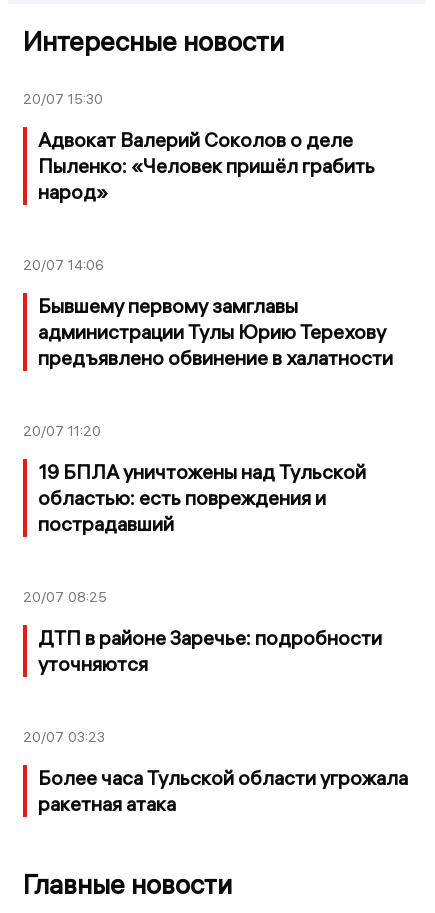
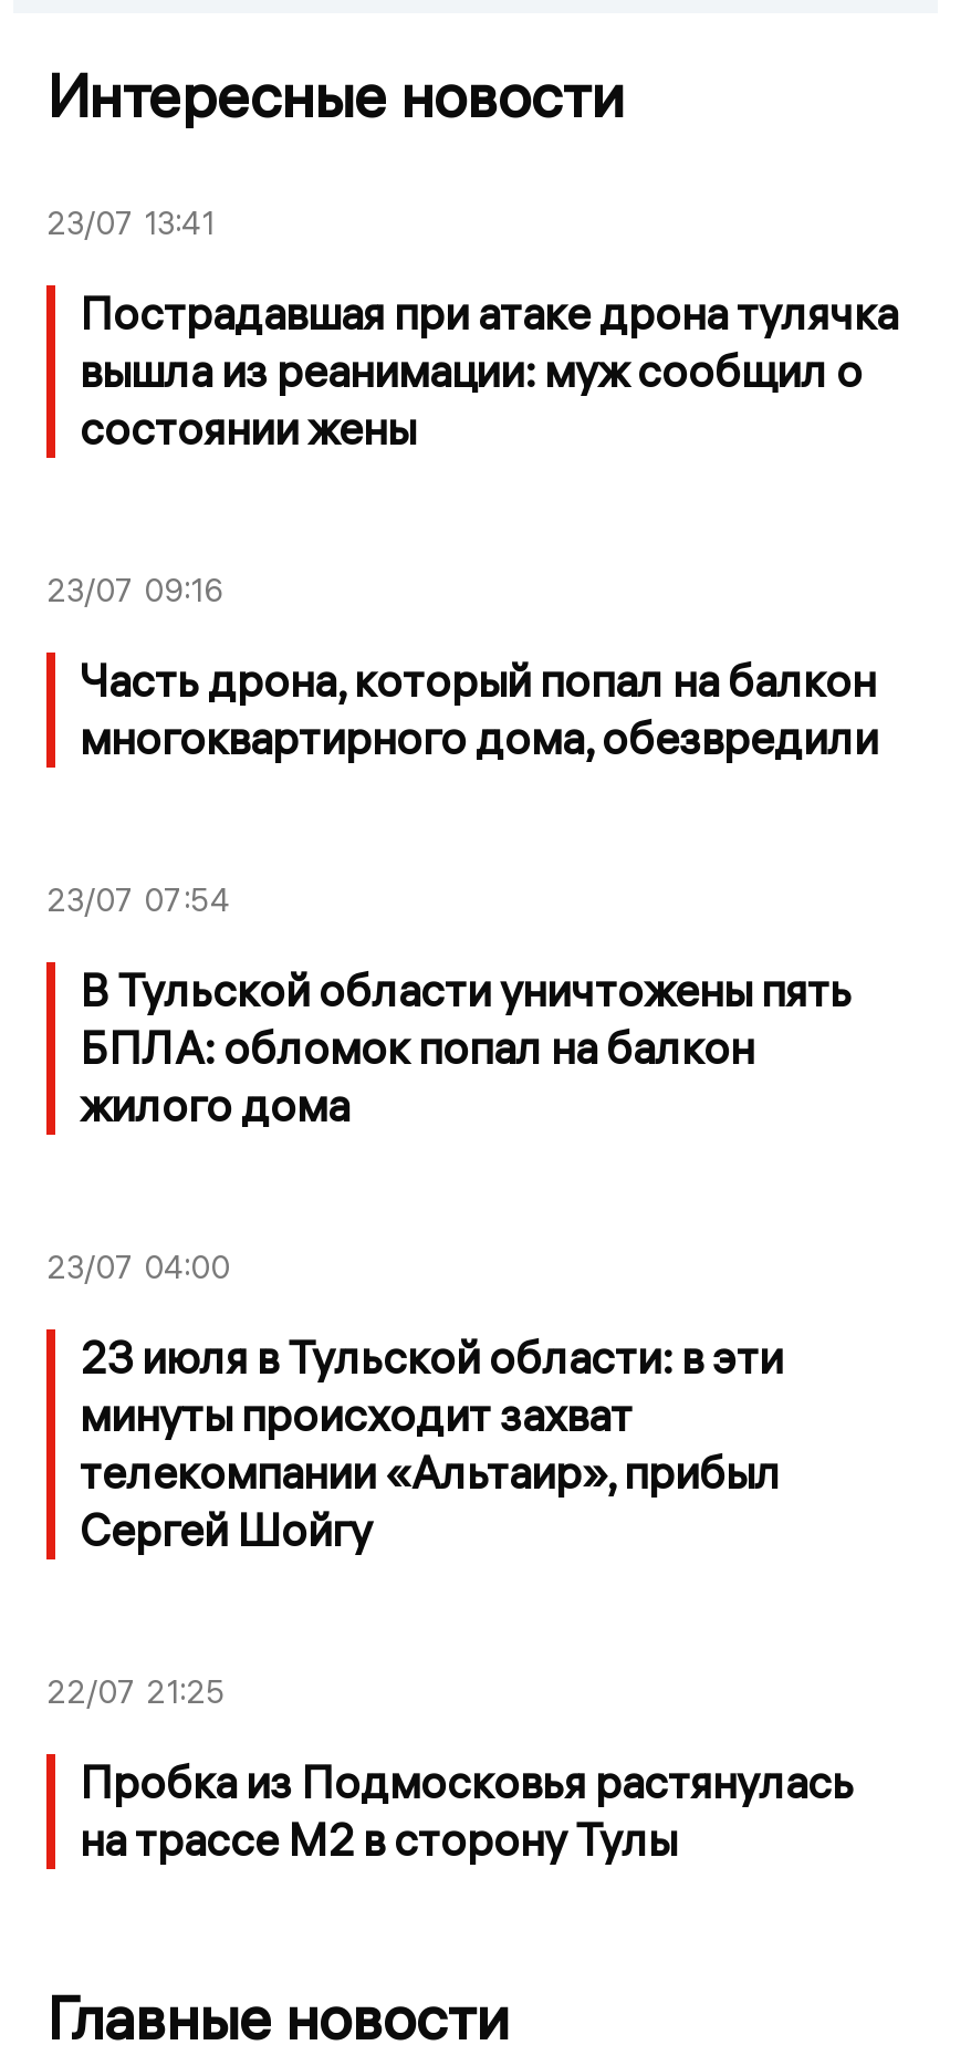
[23,90,103,108] 20/07 15:30 -> [46,203,215,243] 23/07 13:41
[38,127,375,204] Адвокат Валерий Соколов о деле | Пыленко: «Человек пришёл грабить | народ» -> [80,285,898,455] Пострадавшая при атаке дрона тулячка | вышла из реанимации: муж сообщил о | состоянии жены
[23,256,104,274] 20/07 14:06 -> [46,570,223,610] 23/07 09:16
[38,293,393,370] Бывшему первому замглавы | администрации Тулы Юрию Терехову | предъявлено обвинение в халатности -> [80,652,878,765] Часть дрона, который попал на балкон | многоквартирного дома, обезвредили
[23,422,101,440] 20/07 11:20 -> [46,880,230,920] 23/07 07:54
[38,459,366,536] 19 БПЛА уничтожены над Тульской | областью: есть повреждения и | пострадавший -> [80,962,852,1132] В Тульской области уничтожены пять | БПЛА: обломок попал на балкон | жилого дома
[23,588,107,606] 20/07 08:25 -> [46,1247,230,1287] 23/07 04:00
[38,625,382,676] ДТП в районе Заречье: подробности | уточняются -> [80,1329,783,1557] 23 июля в Тульской области: в эти | минуты происходит захват | телекомпании «Альтаир», прибыл | Сергей Шойгу
[23,728,105,746] 20/07 03:23 -> [46,1672,226,1712] 22/07 21:25
[38,765,408,816] Более часа Тульской области угрожала | ракетная атака -> [80,1754,854,1866] Пробка из Подмосковья растянулась | на трассе М2 в сторону Тулы

